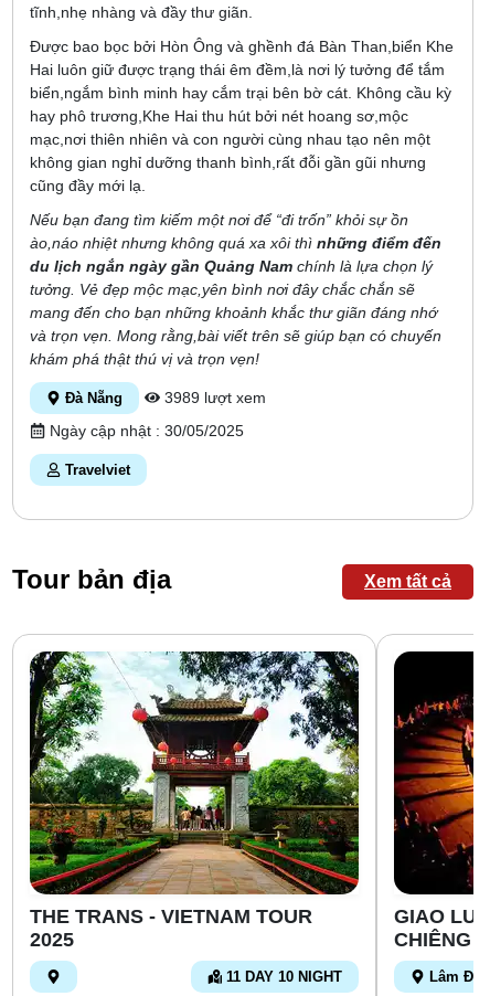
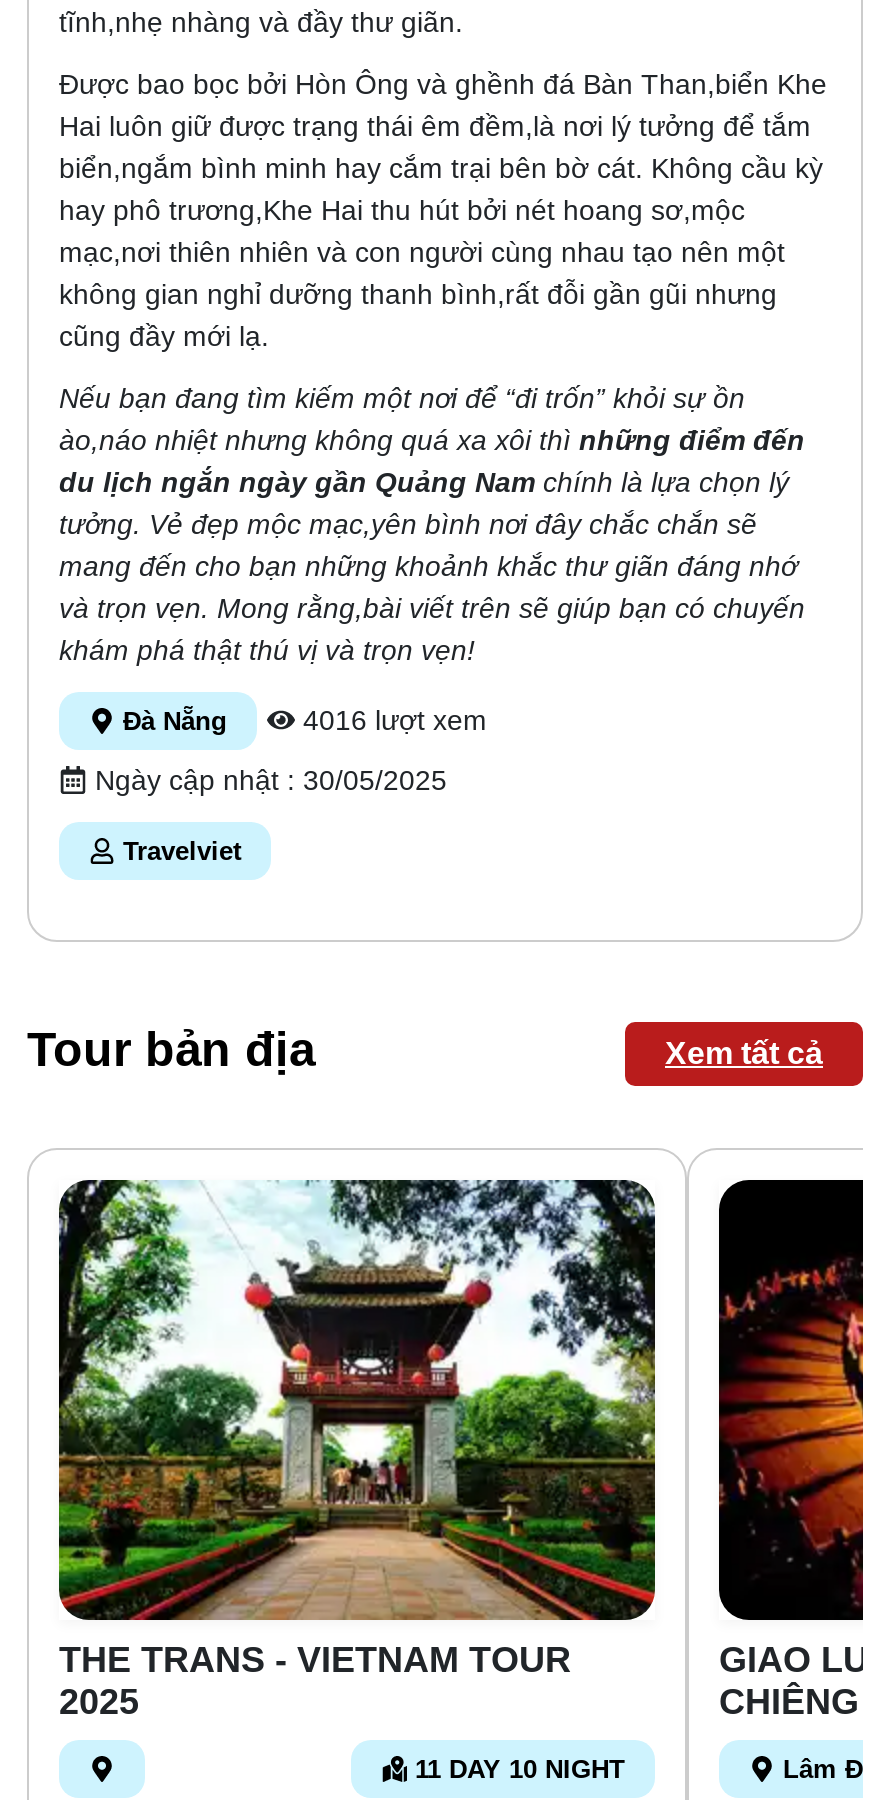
[160,389,266,407] 3989 lượt xem -> [295,705,487,737] 4016 lượt xem

